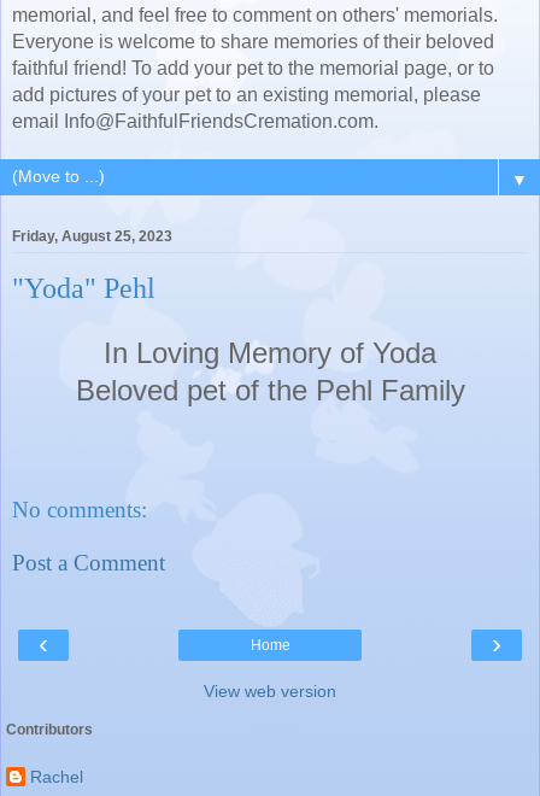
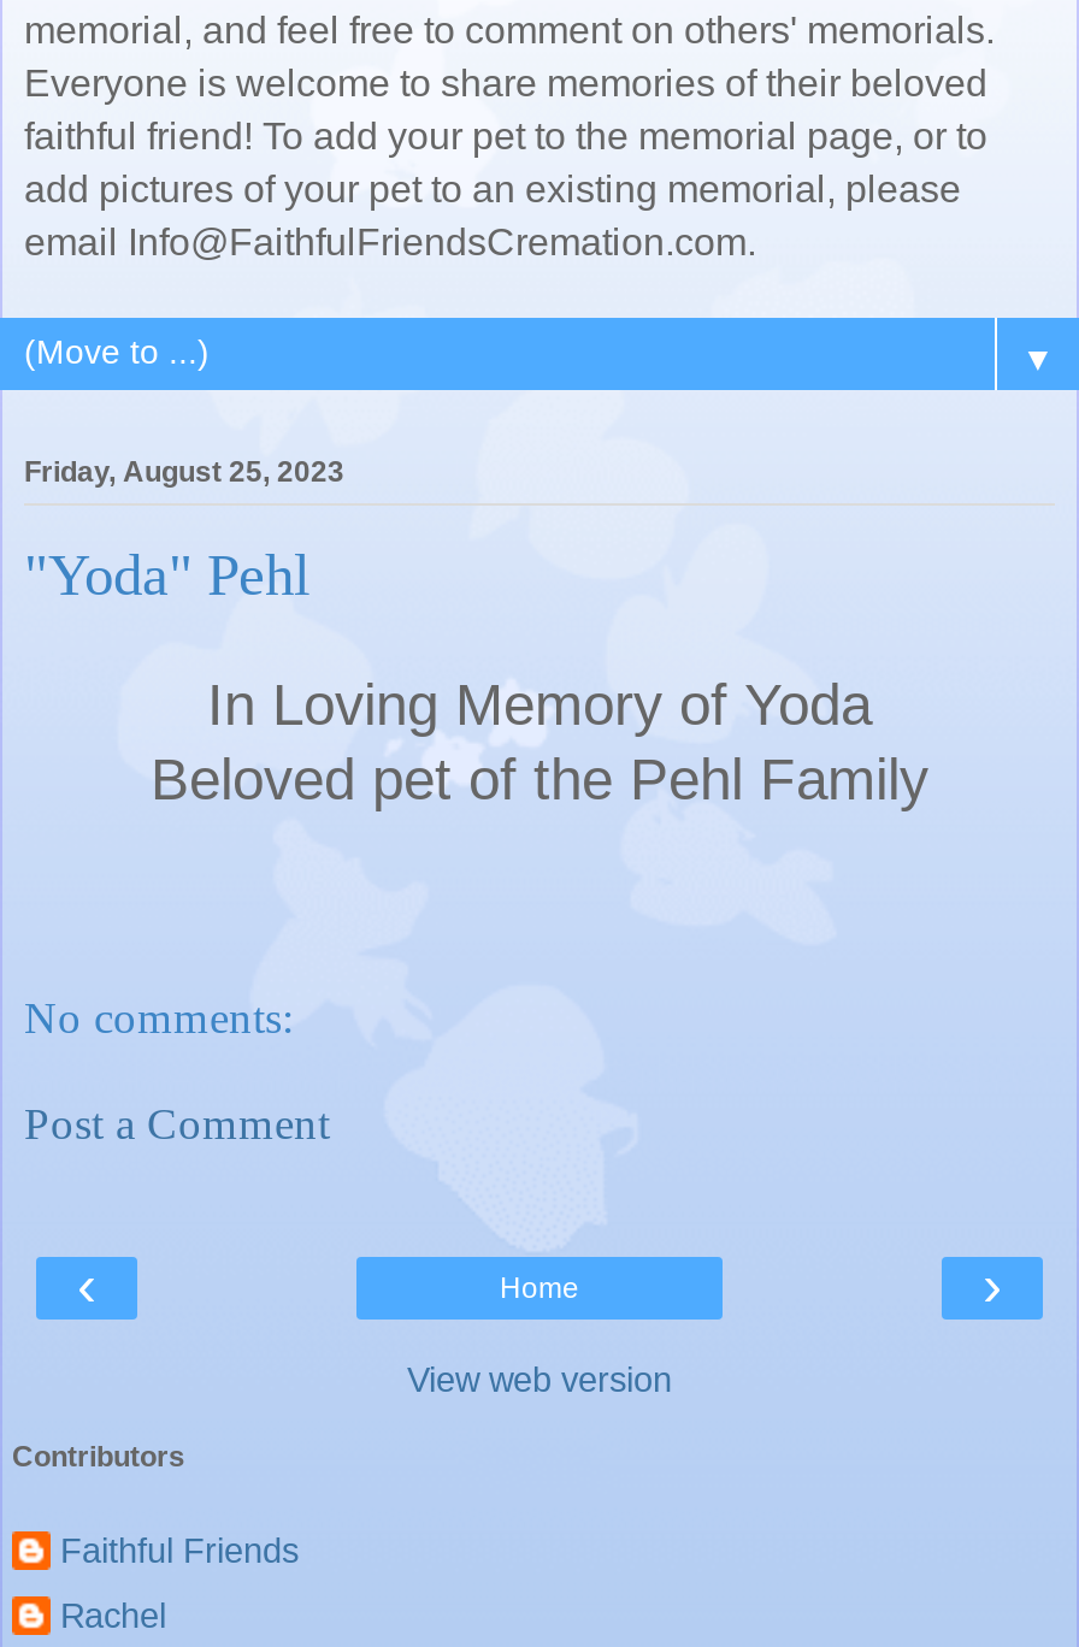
none -> [60,1531,299,1569] Faithful Friends

